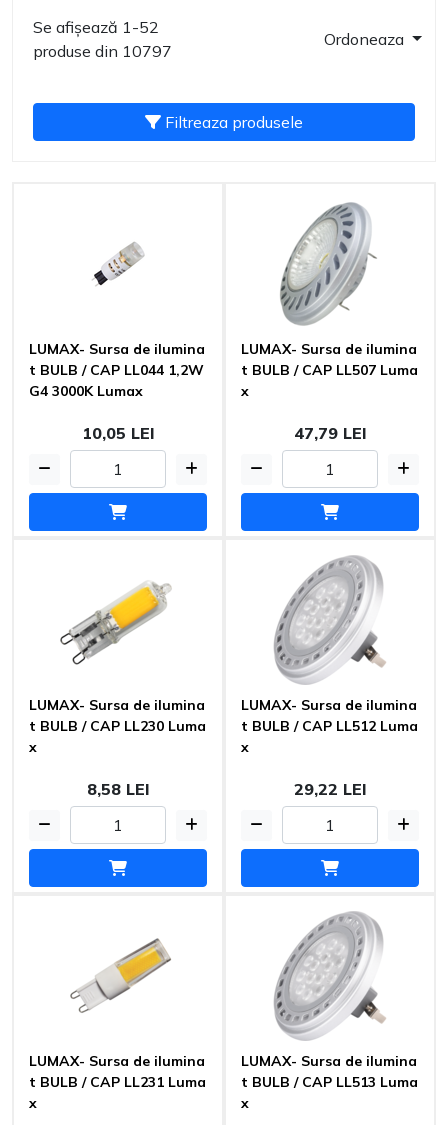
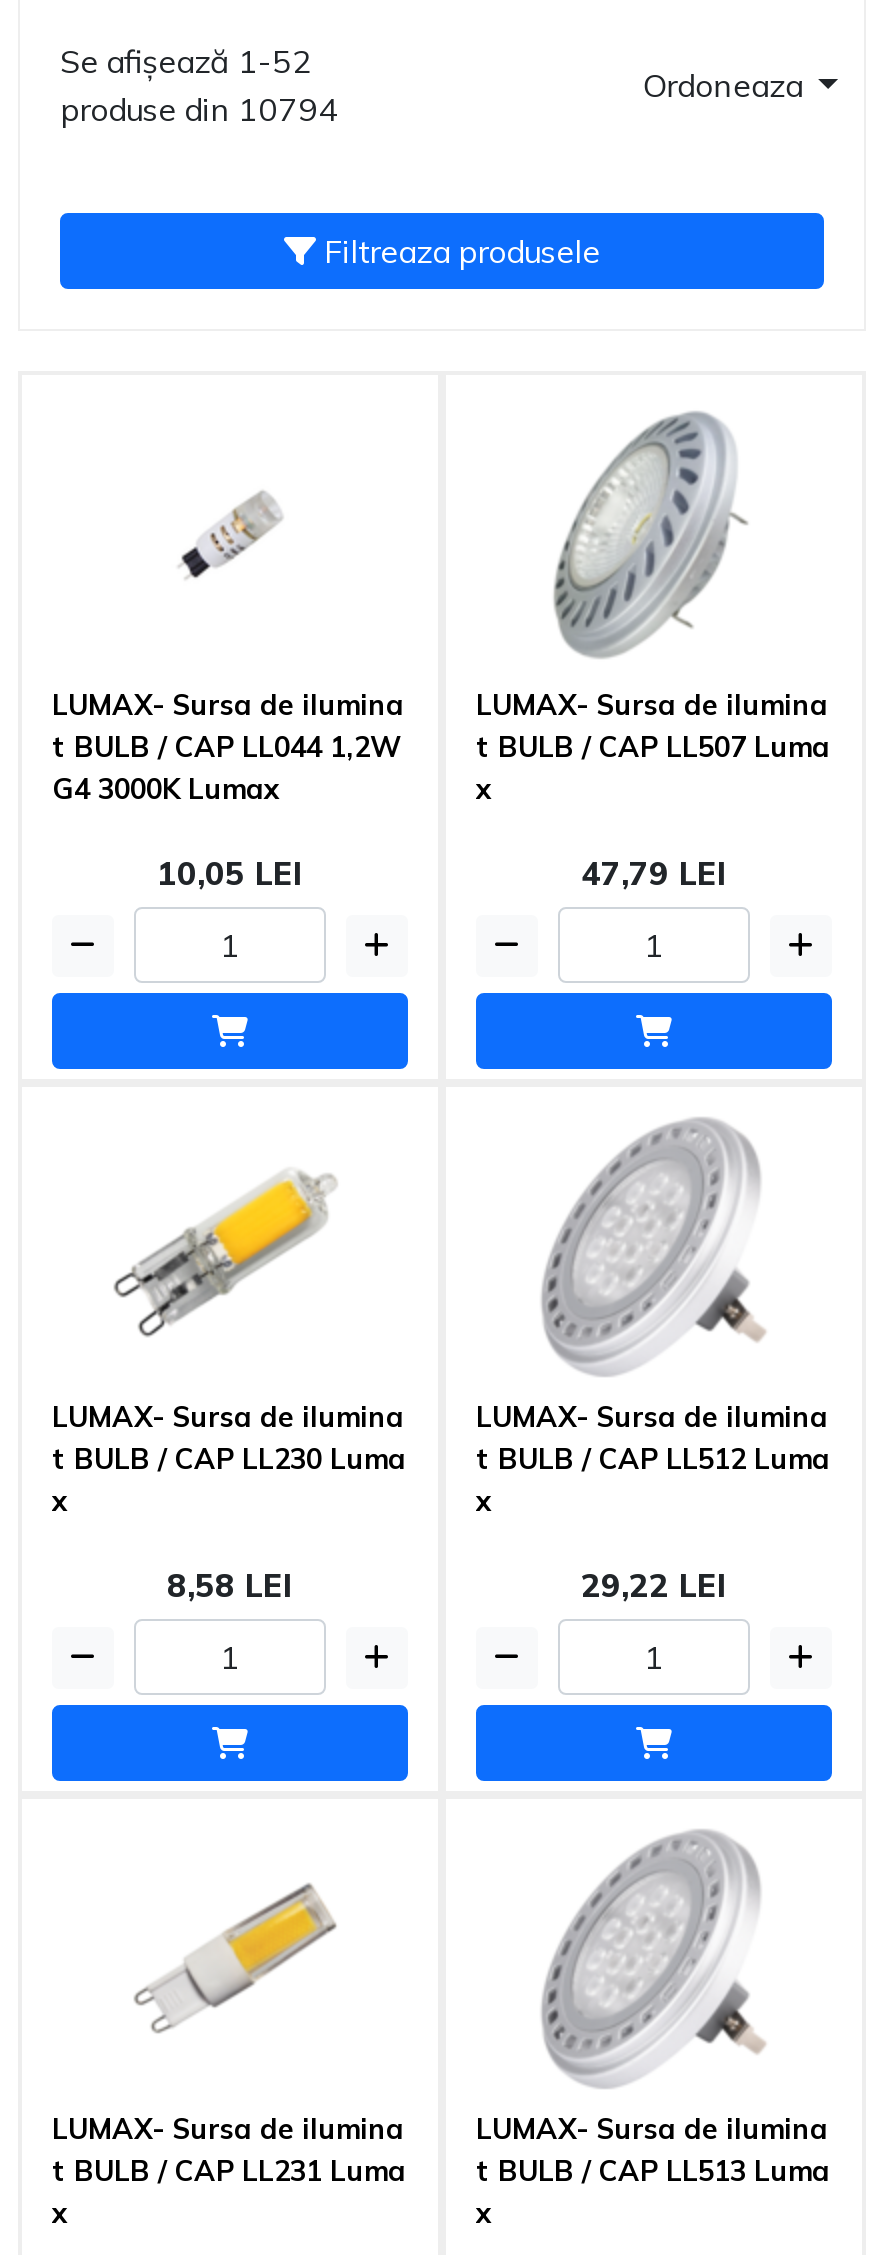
[33,41,172,61] produse din 10797 -> [60,89,338,129] produse din 10794

